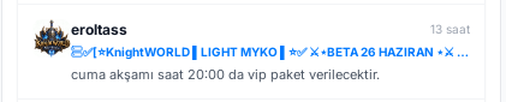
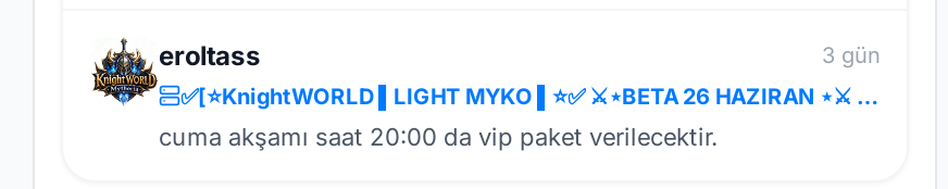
[430,22,470,36] 13 saat -> [822,42,881,68] 3 gün

